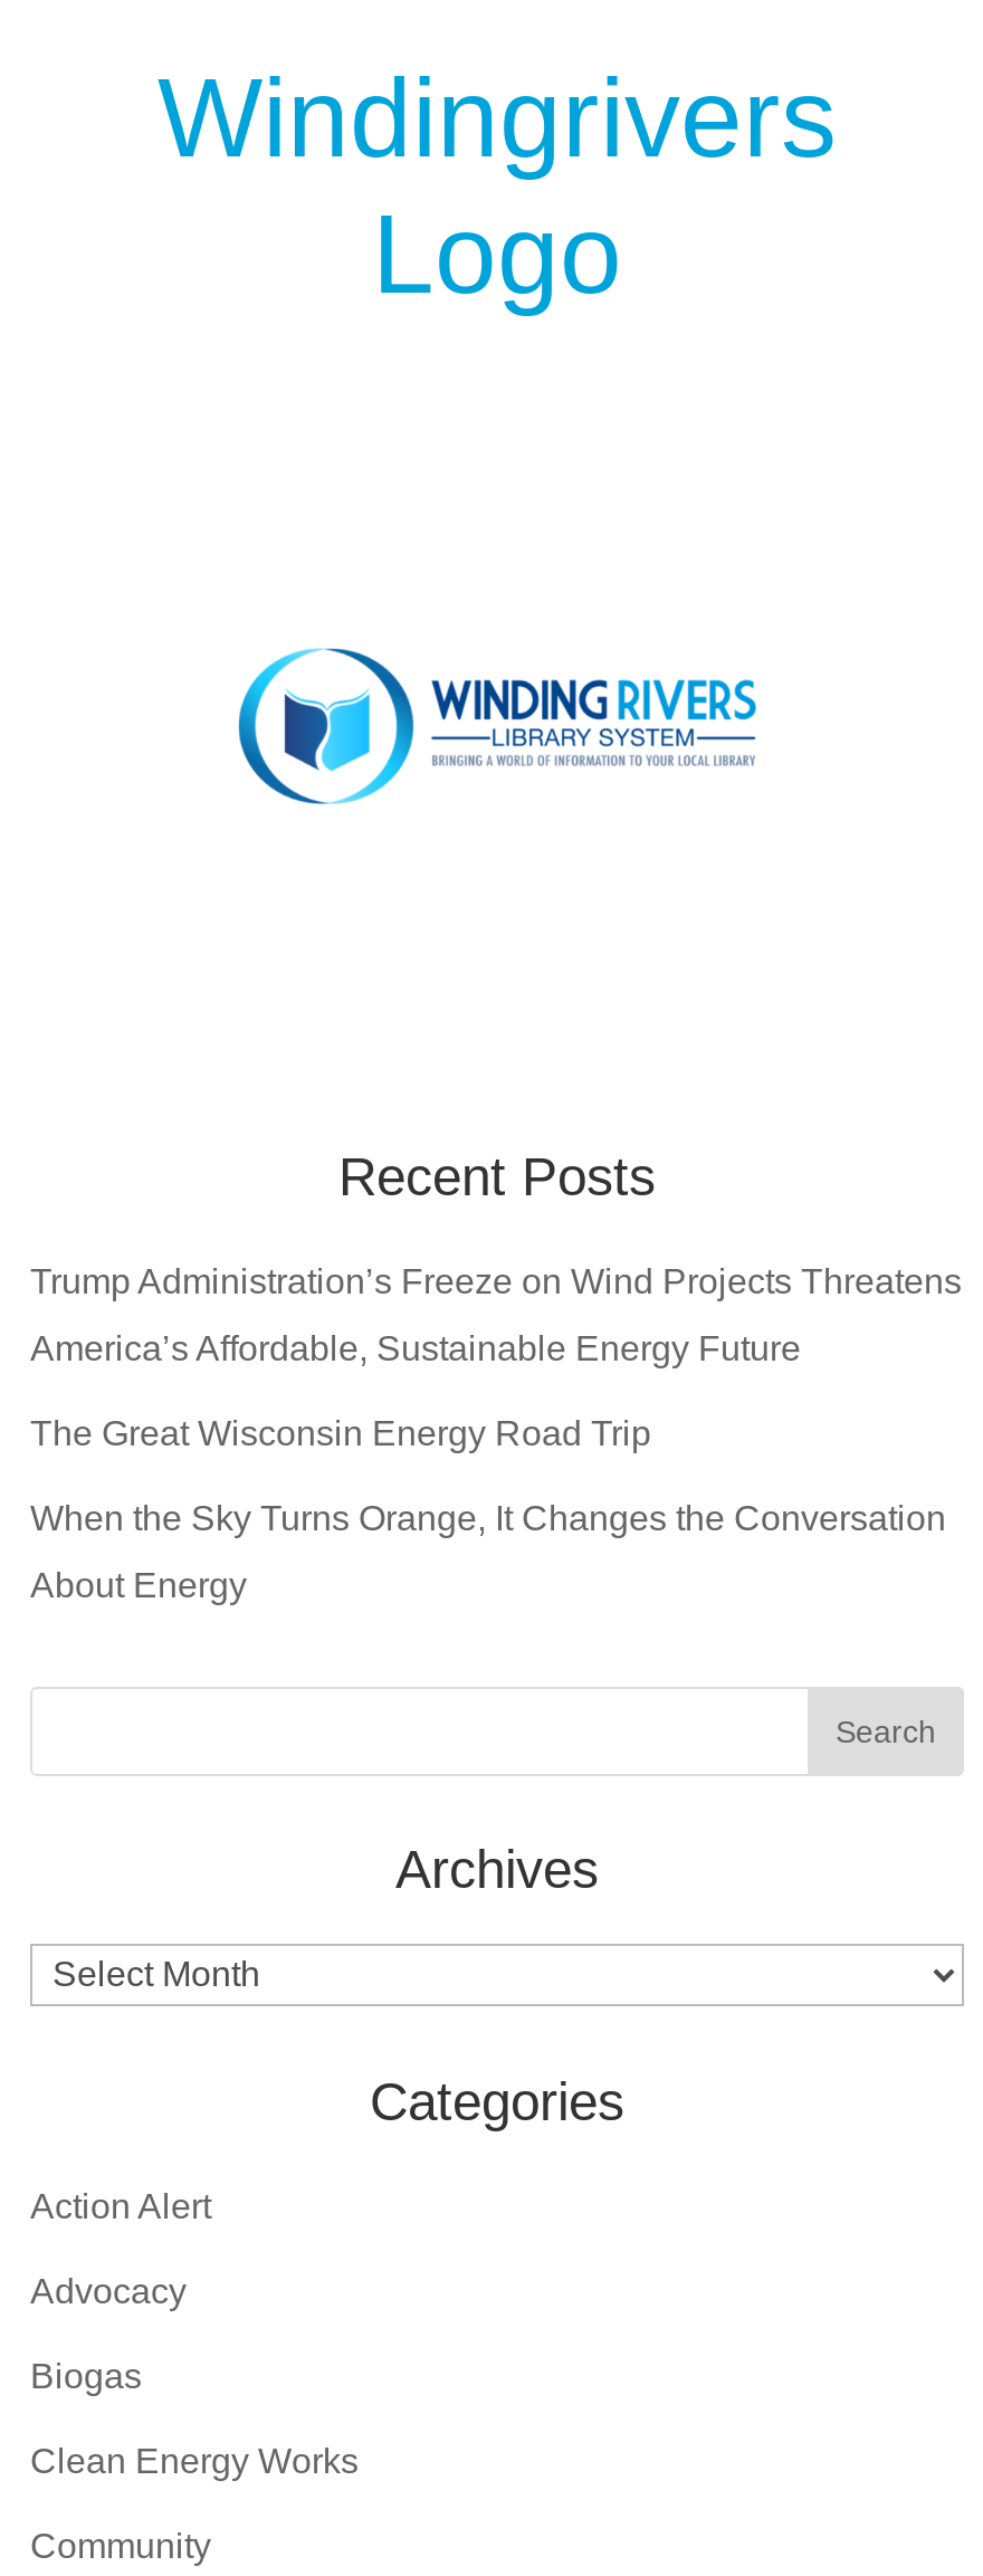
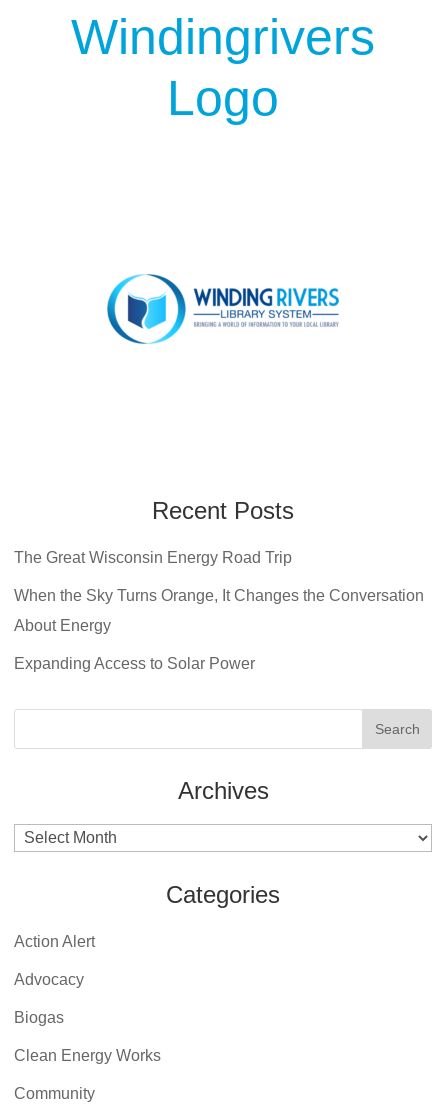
[30,1262,962,1367] Trump Administration’s Freeze on Wind Projects Threatens | America’s Affordable, Sustainable Energy Future -> none
moved [30,1414,946,1604] -> [14,549,424,634]: The Great Wisconsin Energy Road Trip | When the Sky Turns Orange, It Changes the Conversation | About Energy
none -> [14,655,255,672] Expanding Access to Solar Power

